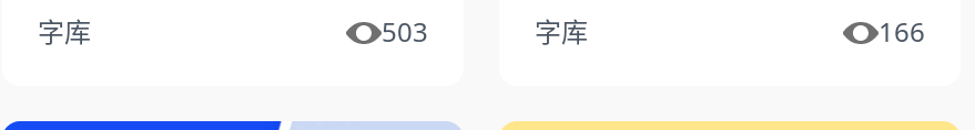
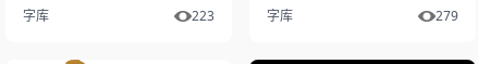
[382,13,428,50] 503 -> [192,6,215,25] 223
[878,13,925,50] 166 -> [436,6,458,25] 279

